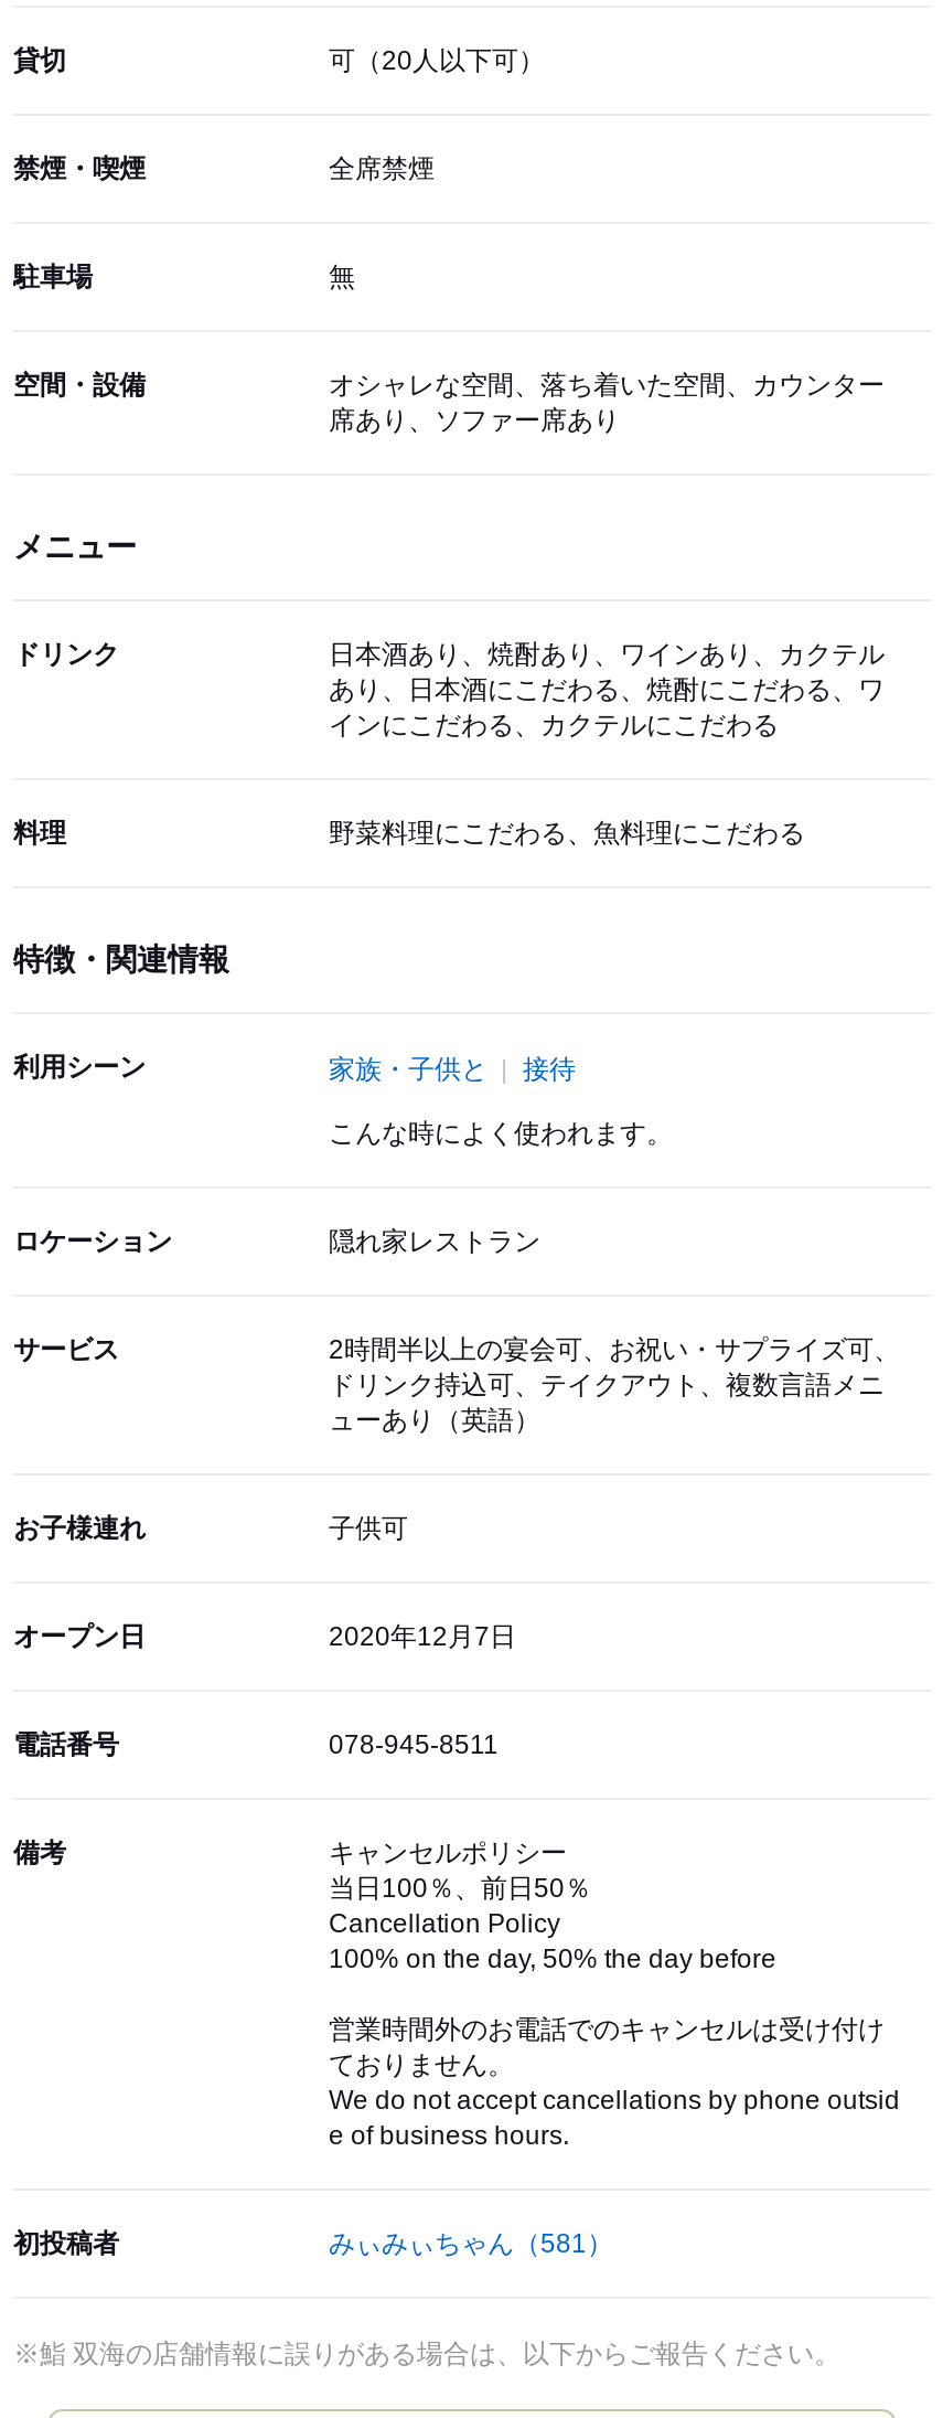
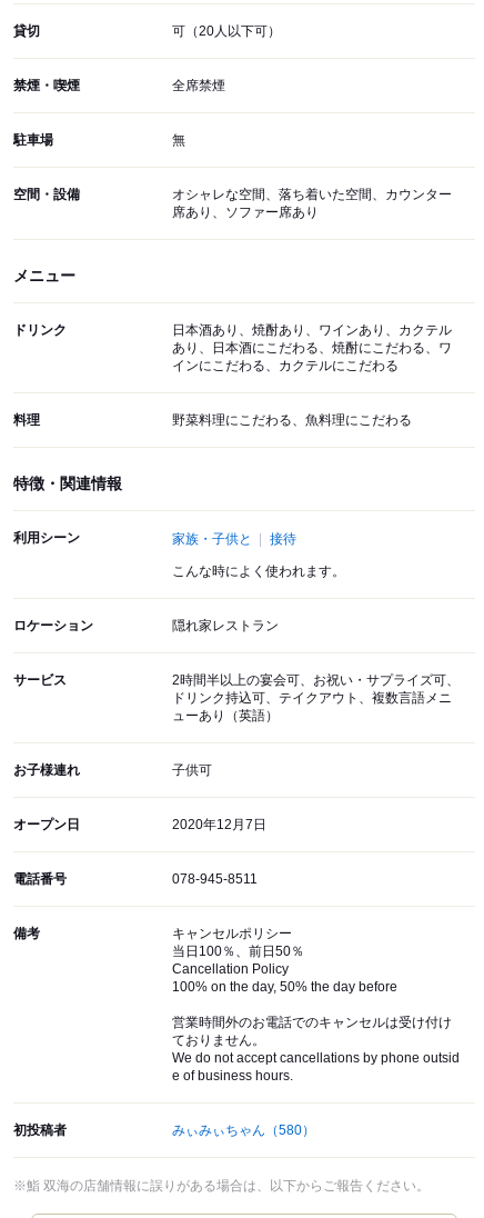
[329,2229,613,2260] みぃみぃちゃん（581） -> [172,1123,315,1138] みぃみぃちゃん（580）

